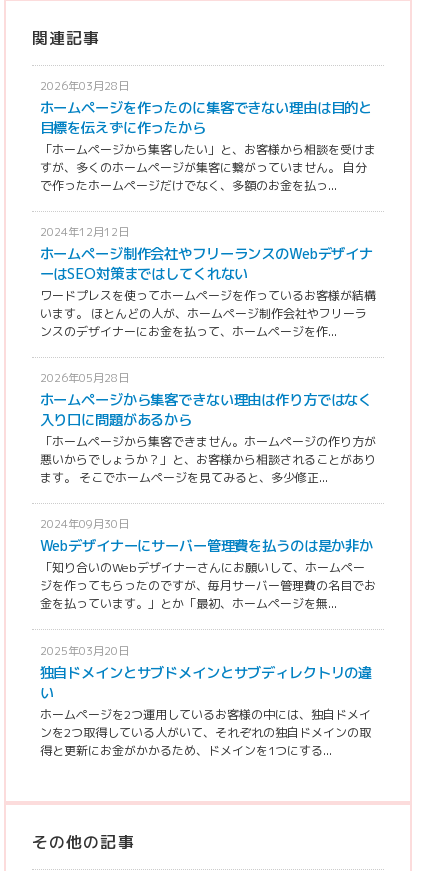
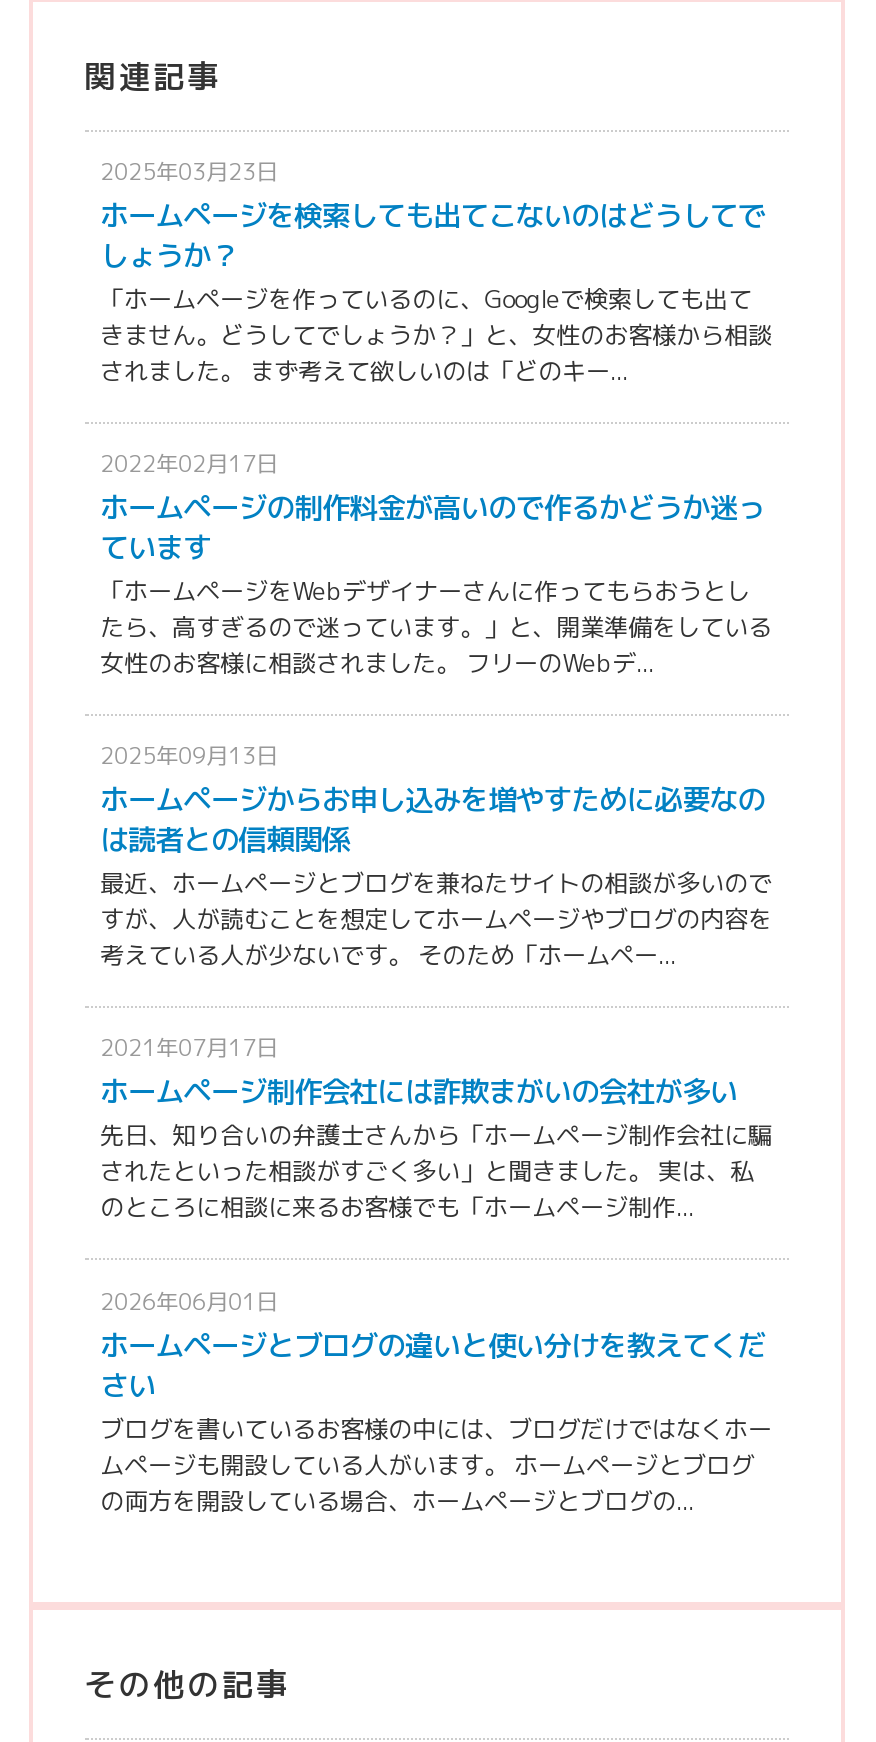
[40,78,376,194] 2026年03月28日 | ホームページを作ったのに集客できない理由は目的と | 目標を伝えずに作ったから | 「ホームページから集客したい」と、お客様から相談を受けま | すが、多くのホームページが集客に繋がっていません。 自分 | で作ったホームページだけでなく、多額のお金を払っ... -> [100,156,772,388] 2025年03月23日 | ホームページを検索しても出てこないのはどうしてで | しょうか？ | 「ホームページを作っているのに、Googleで検索しても出て | きません。どうしてでしょうか？」と、女性のお客様から相談 | されました。 まず考えて欲しいのは「どのキー...
[40,224,376,340] 2024年12月12日 | ホームページ制作会社やフリーランスのWebデザイナ | ーはSEO対策まではしてくれない | ワードプレスを使ってホームページを作っているお客様が結構 | います。 ほとんどの人が、ホームページ制作会社やフリーラ | ンスのデザイナーにお金を払って、ホームページを作... -> [100,448,772,680] 2022年02月17日 | ホームページの制作料金が高いので作るかどうか迷っ | ています | 「ホームページをWebデザイナーさんに作ってもらおうとし | たら、高すぎるので迷っています。」と、開業準備をしている | 女性のお客様に相談されました。 フリーのWebデ...
[40,370,376,486] 2026年05月28日 | ホームページから集客できない理由は作り方ではなく | 入り口に問題があるから | 「ホームページから集客できません。ホームページの作り方が | 悪いからでしょうか？」と、お客様から相談されることがあり | ます。 そこでホームページを見てみると、多少修正... -> [100,740,772,972] 2025年09月13日 | ホームページからお申し込みを増やすために必要なの | は読者との信頼関係 | 最近、ホームページとブログを兼ねたサイトの相談が多いので | すが、人が読むことを想定してホームページやブログの内容を | 考えている人が少ないです。 そのため「ホームペー...
[40,516,376,612] 2024年09月30日 | Webデザイナーにサーバー管理費を払うのは是か非か | 「知り合いのWebデザイナーさんにお願いして、ホームペー | ジを作ってもらったのですが、毎月サーバー管理費の名目でお | 金を払っています。」とか「最初、ホームページを無... -> [100,1033,772,1225] 2021年07月17日 | ホームページ制作会社には詐欺まがいの会社が多い | 先日、知り合いの弁護士さんから「ホームページ制作会社に騙 | されたといった相談がすごく多い」と聞きました。 実は、私 | のところに相談に来るお客様でも「ホームページ制作...
[40,642,372,758] 2025年03月20日 | 独自ドメインとサブドメインとサブディレクトリの違 | い | ホームページを2つ運用しているお客様の中には、独自ドメイ | ンを2つ取得している人がいて、それぞれの独自ドメインの取 | 得と更新にお金がかかるため、ドメインを1つにする... -> [100,1285,772,1517] 2026年06月01日 | ホームページとブログの違いと使い分けを教えてくだ | さい | ブログを書いているお客様の中には、ブログだけではなくホー | ムページも開設している人がいます。 ホームページとブログ | の両方を開設している場合、ホームページとブログの...

